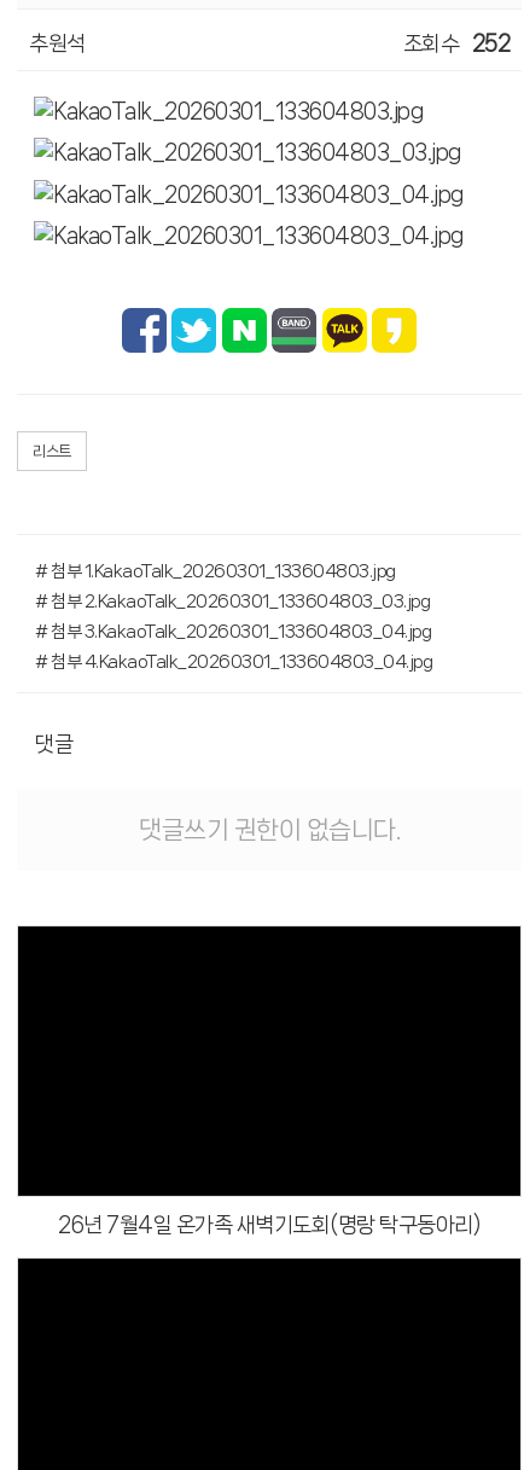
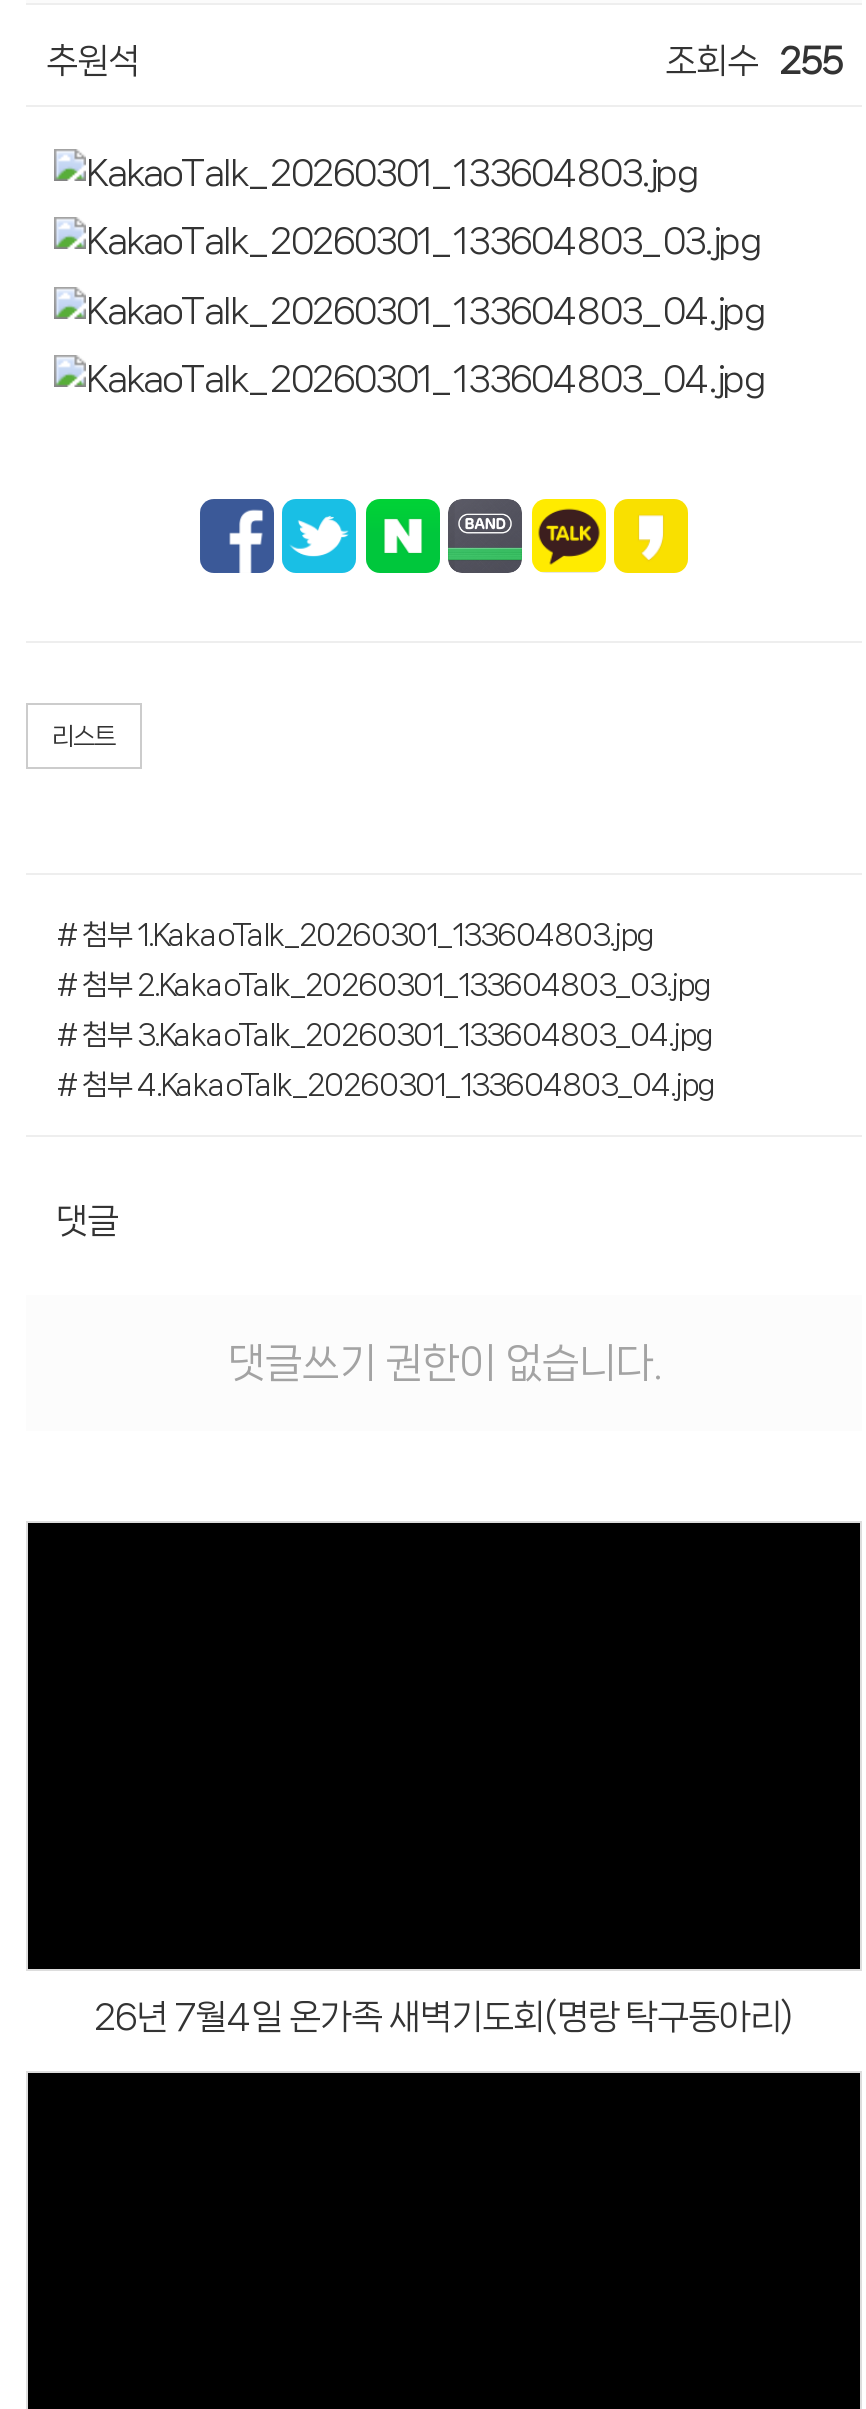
[403,33,510,54] 조회수 252 -> [665,43,842,79] 조회수 255

